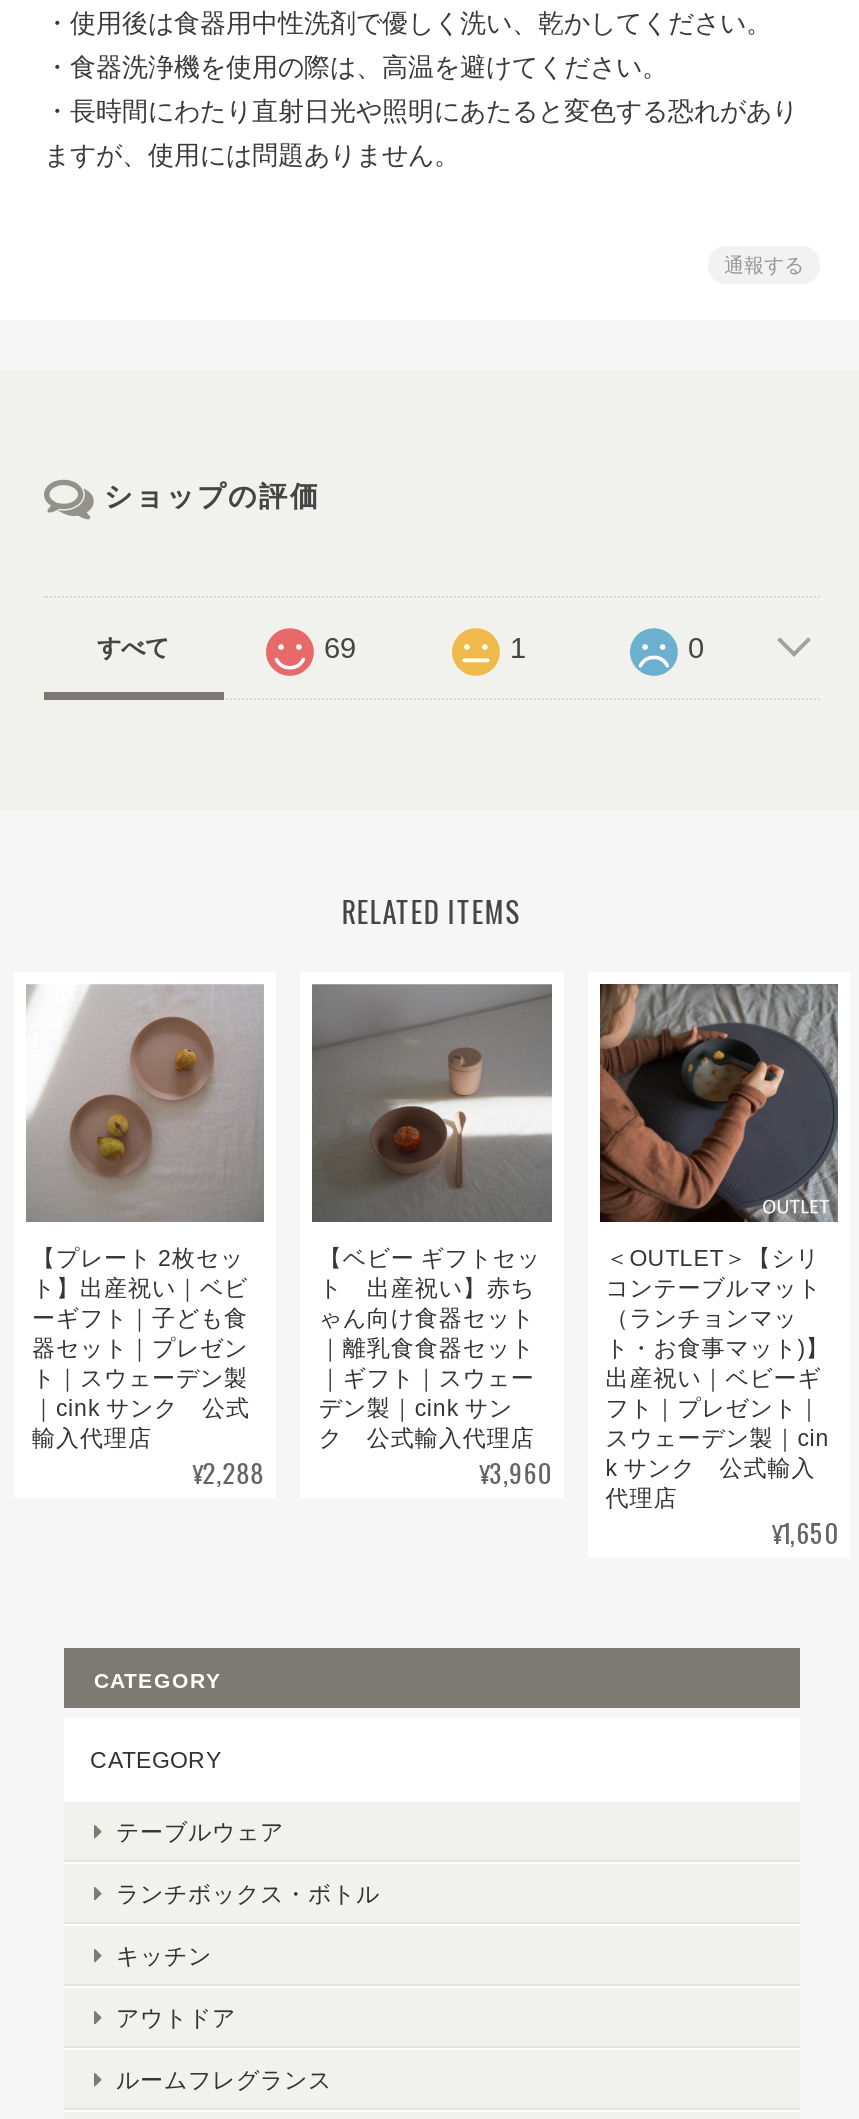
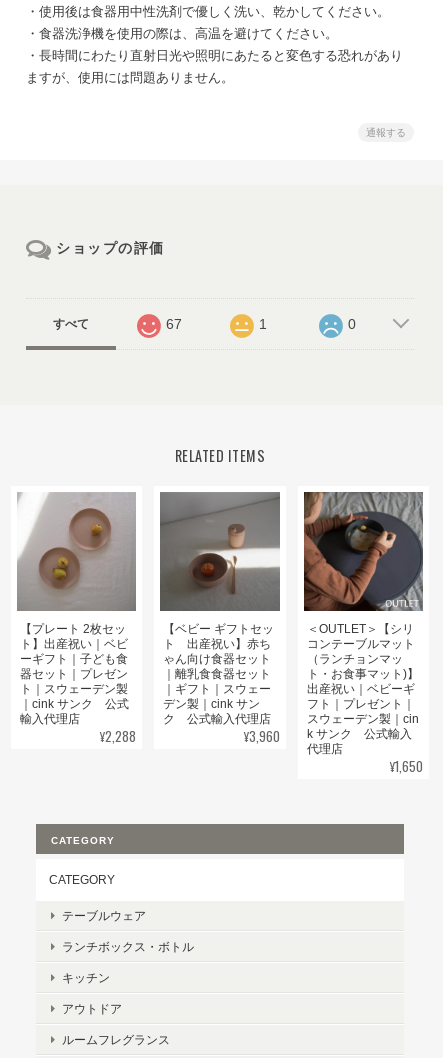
[324,632,356,664] 69 -> [166,316,182,332] 67

